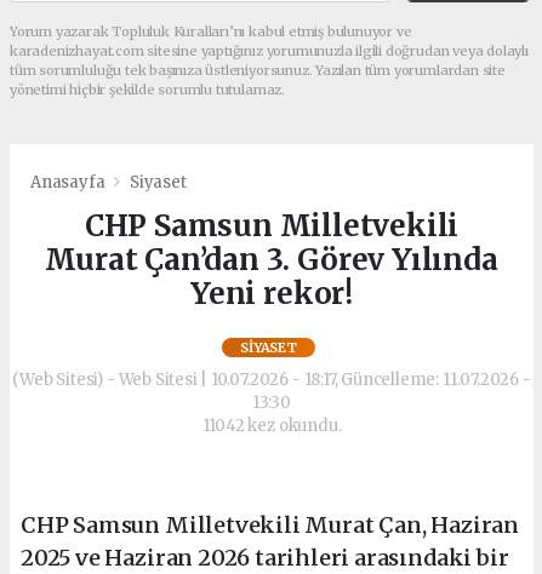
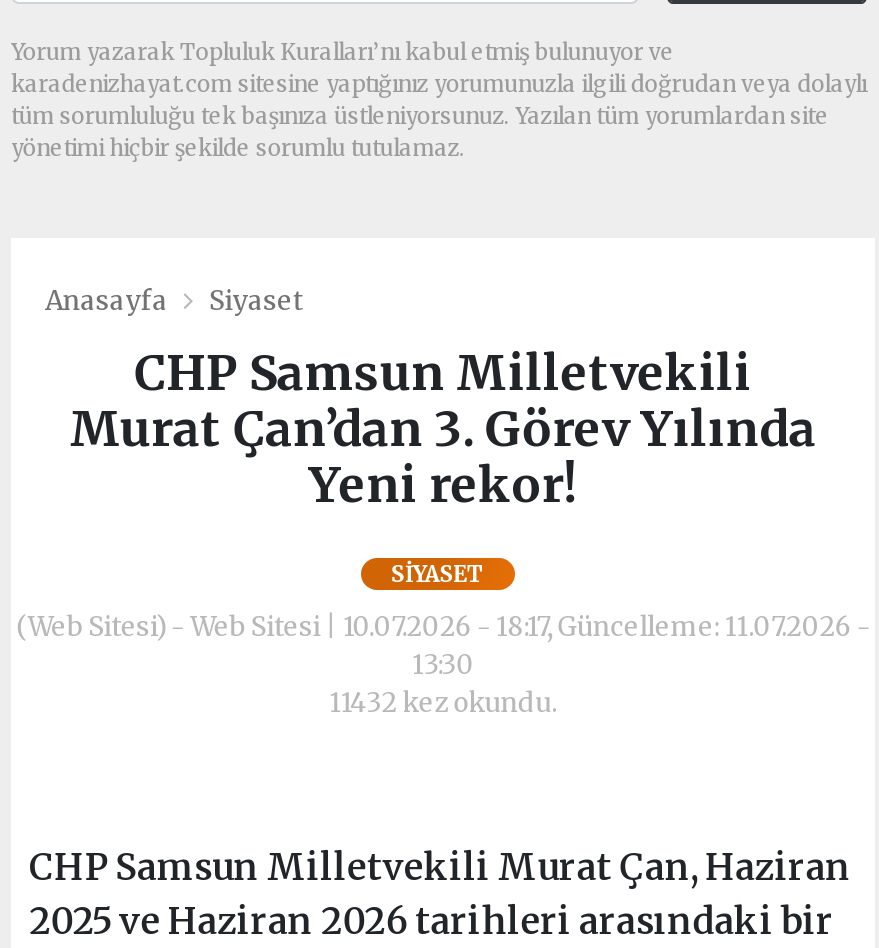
[202,415,341,435] 11042 kez okundu. -> [329,685,557,719] 11432 kez okundu.

